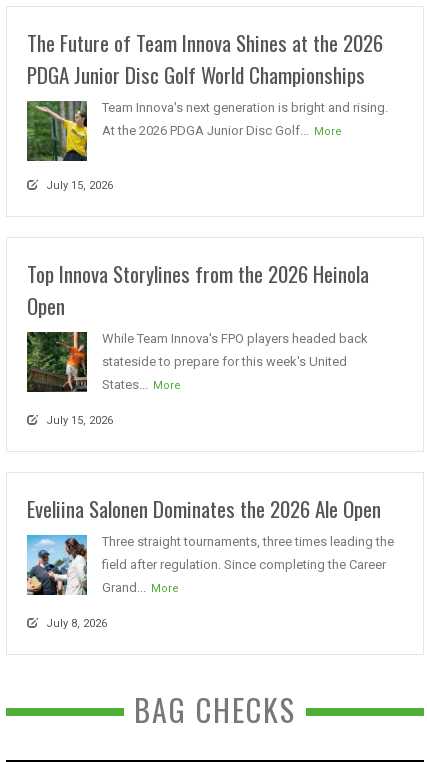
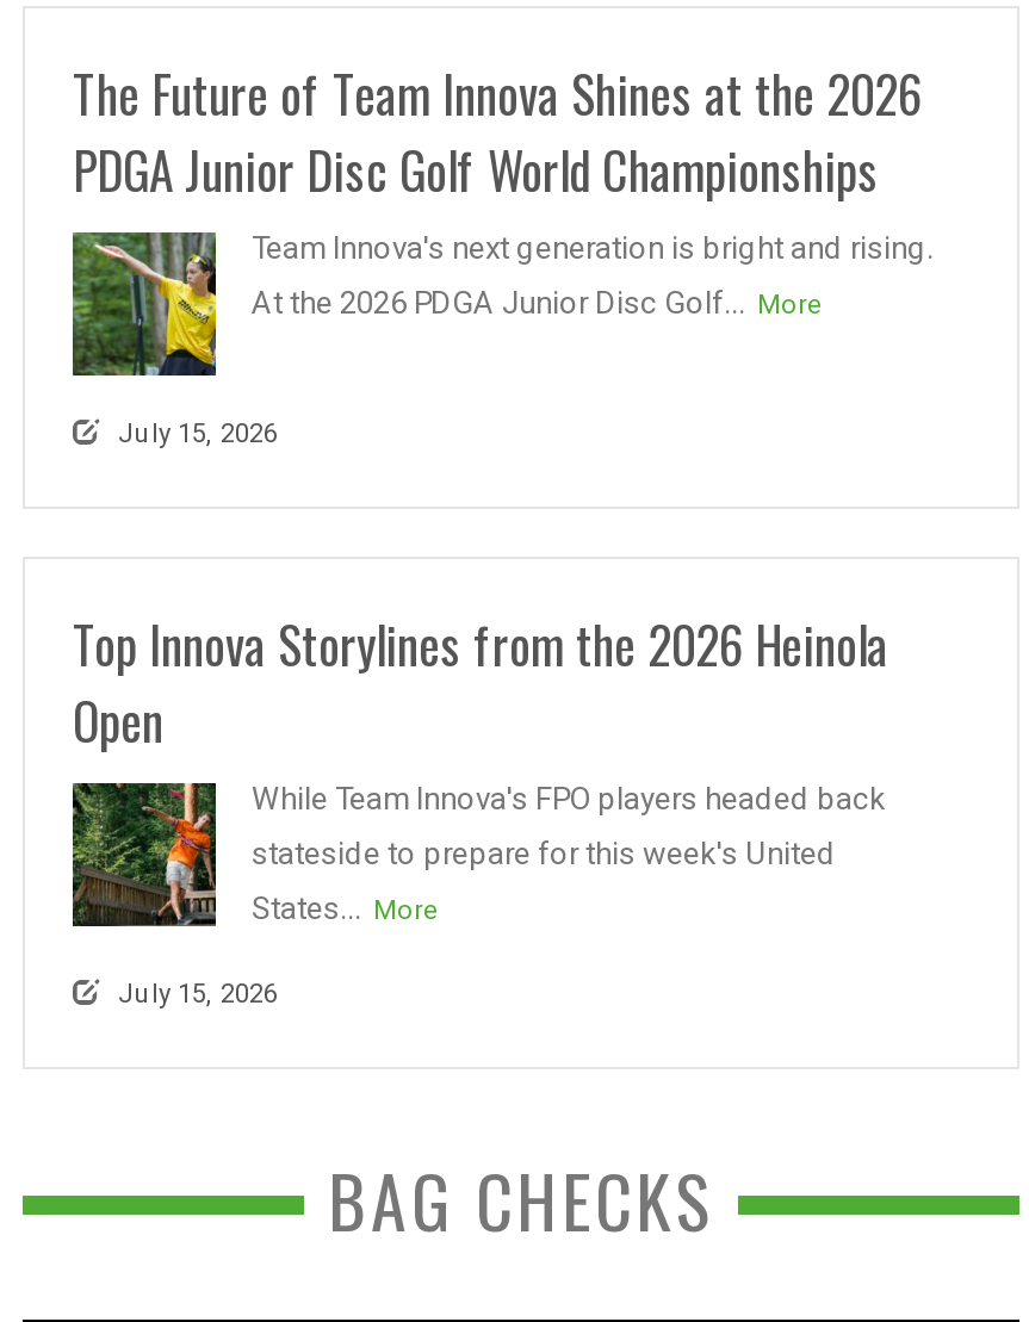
[26,493,394,630] [image] | Eveliina Salonen Dominates the 2026 Ale Open | Three straight tournaments, three times leading the | field after regulation. Since completing the Career | Grand... More | July 8, 2026 -> none

